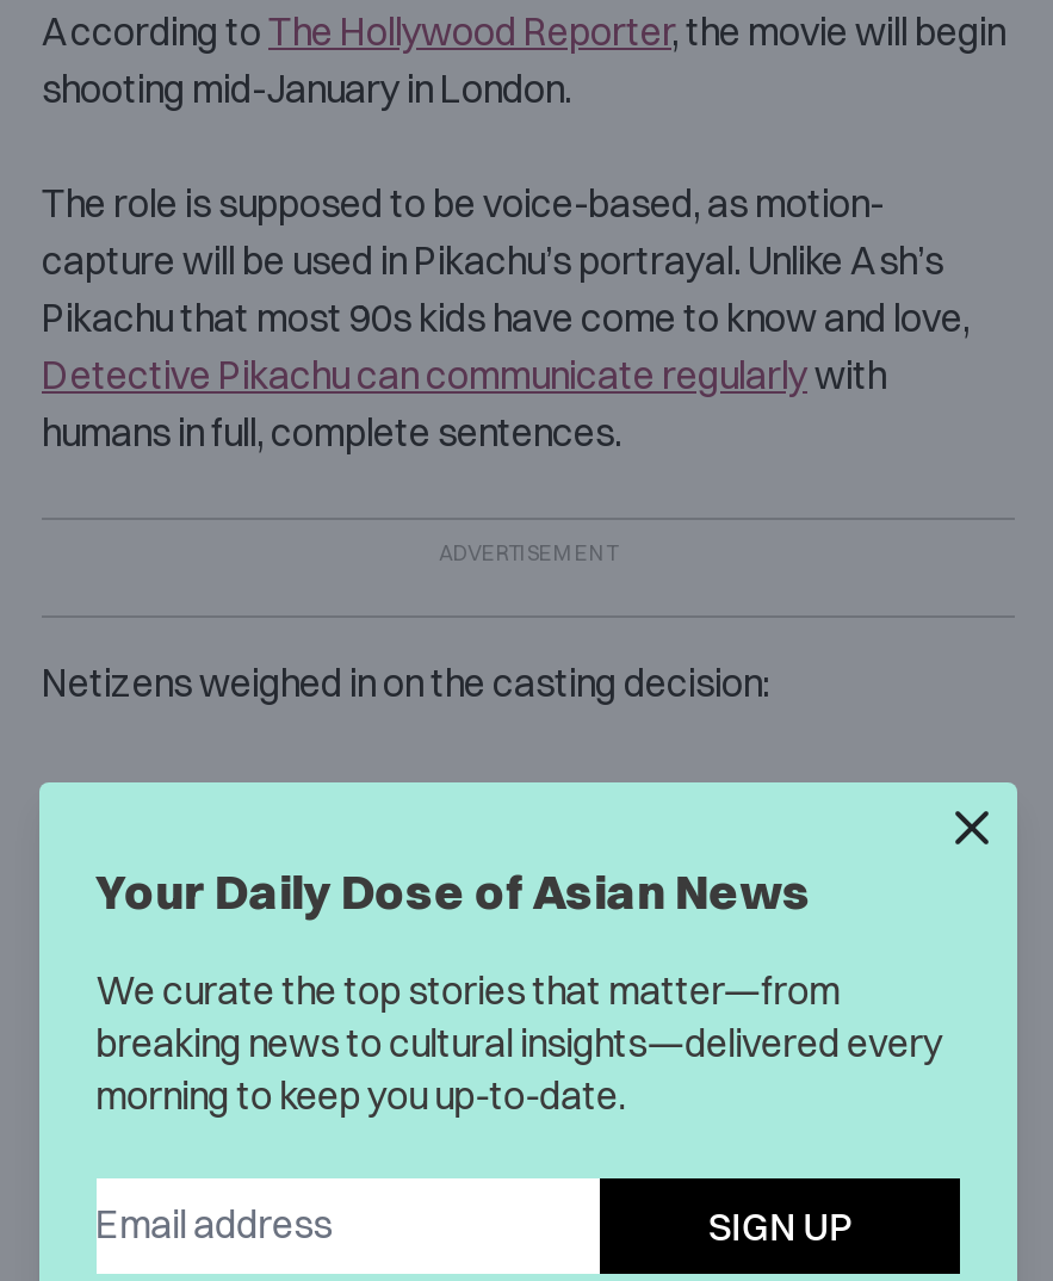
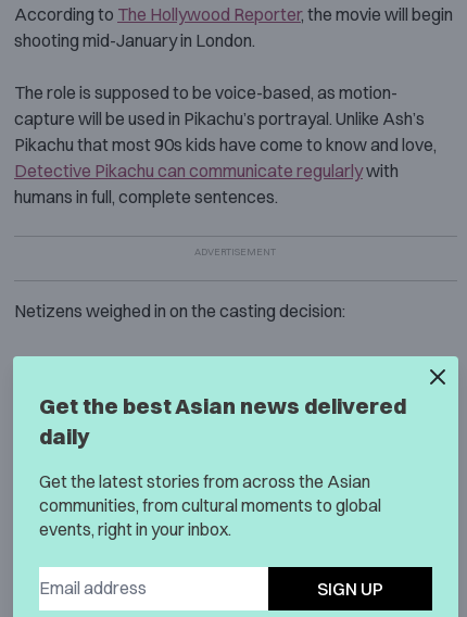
[96,860,811,919] Your Daily Dose of Asian News -> [39,392,406,449] Get the best Asian news delivered | daily
[96,965,943,1117] We curate the top stories that matter—from | breaking news to cultural insights—delivered every | morning to keep you up-to-date. -> [39,470,381,539] Get the latest stories from across the Asian | communities, from cultural moments to global | events, right in your inbox.

